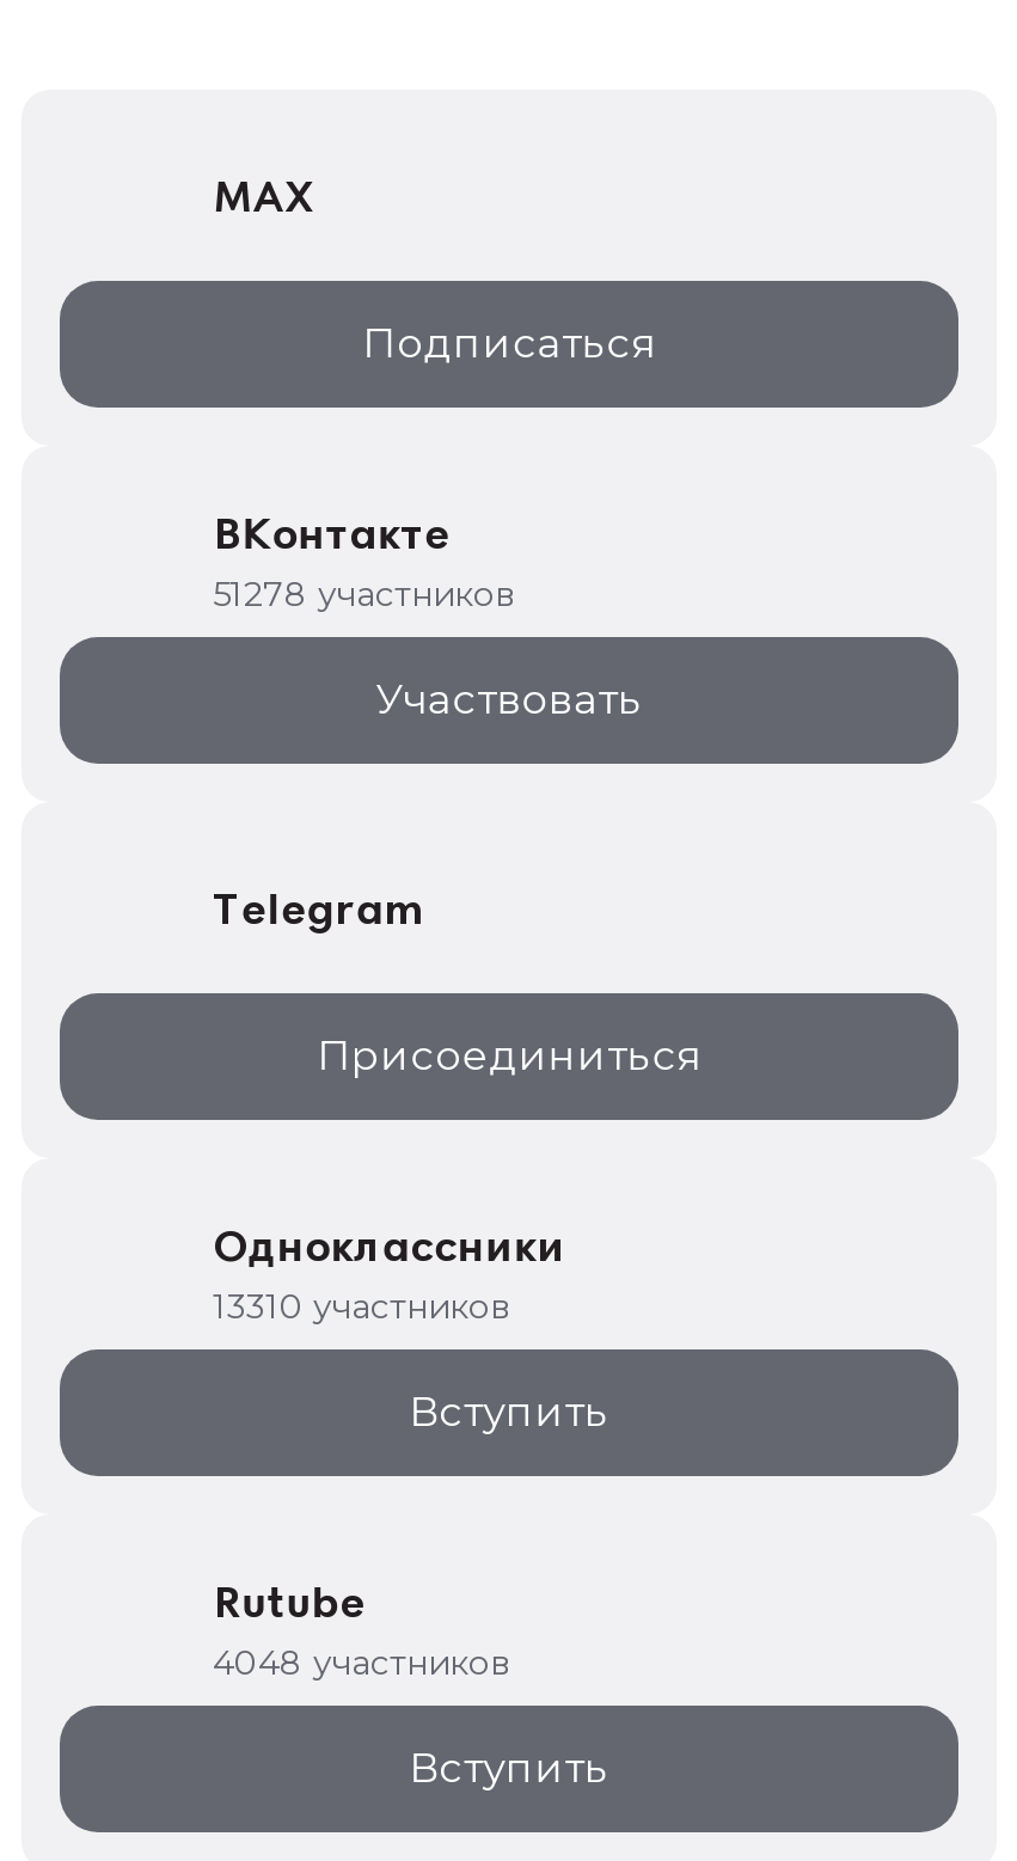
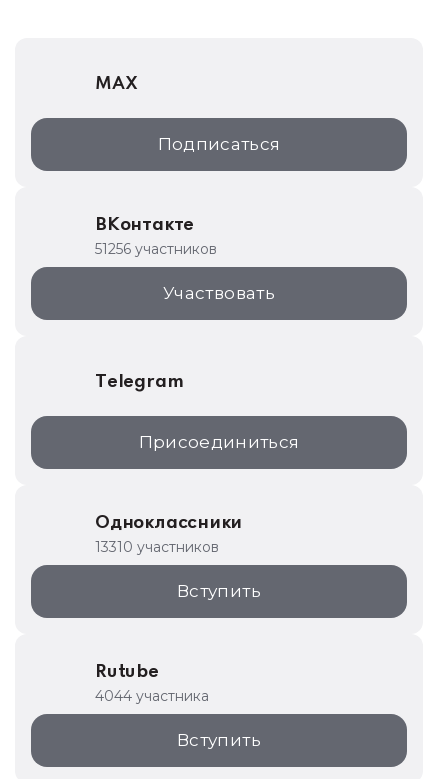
[213,573,514,616] 51278 участников -> [95,240,217,258] 51256 участников
[213,1641,509,1684] 4048 участников -> [95,687,209,705] 4044 участника

